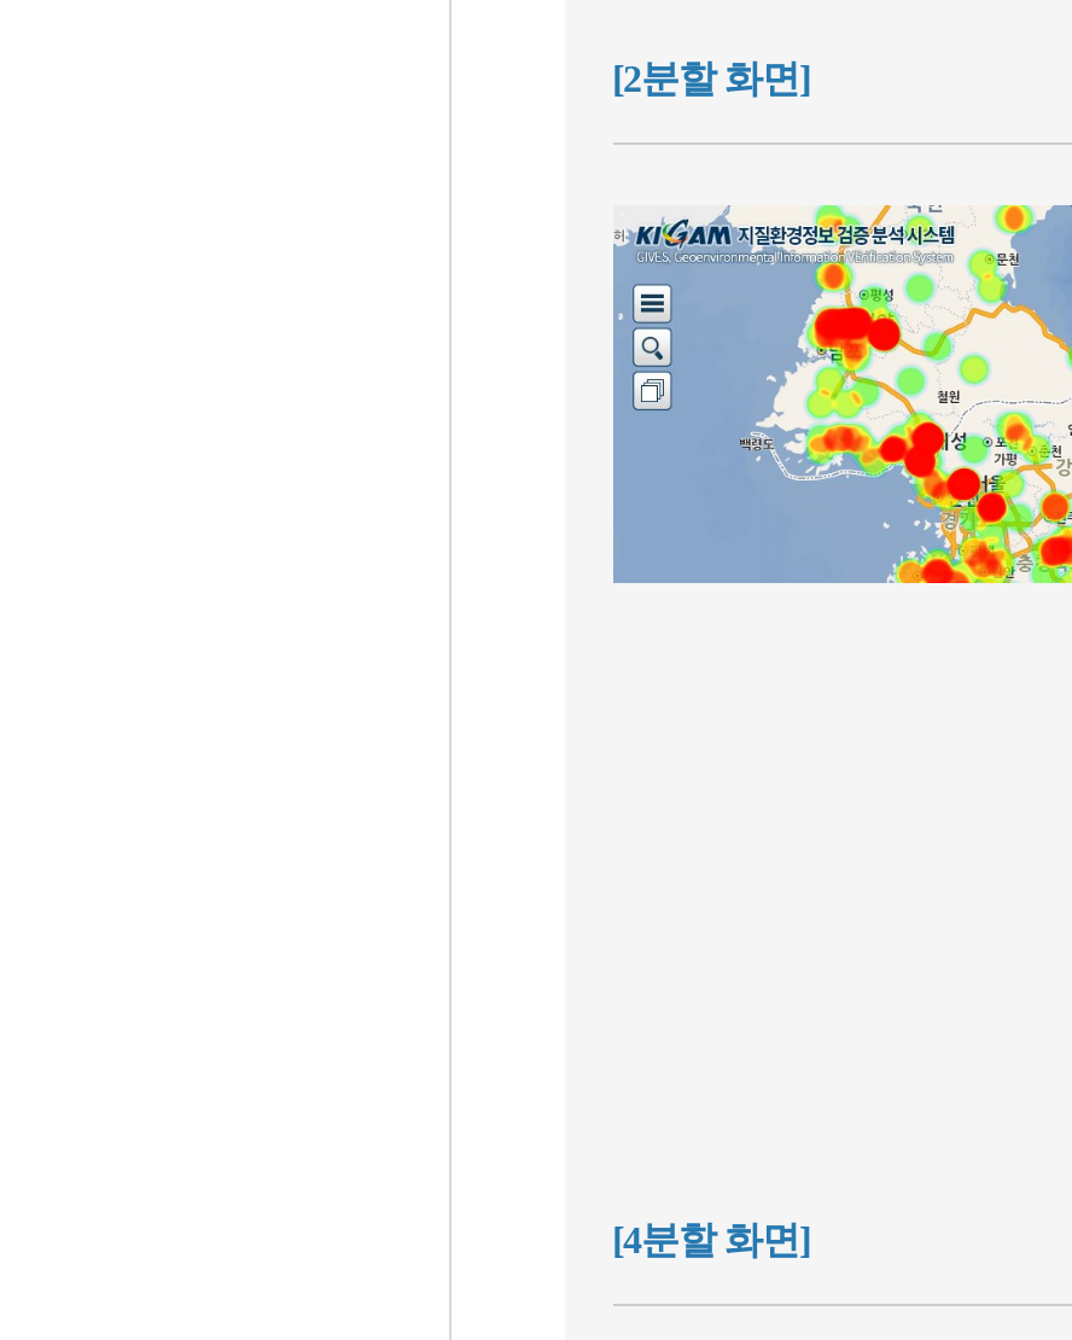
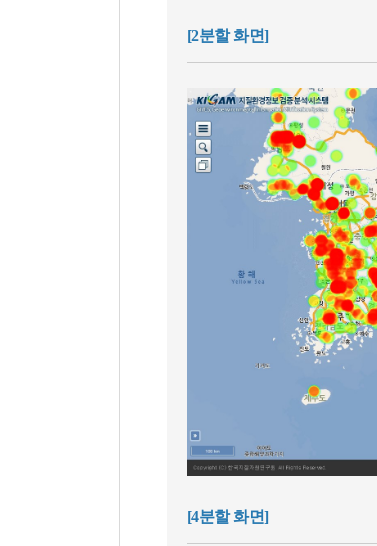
none -> [186,244,374,477] [image]

